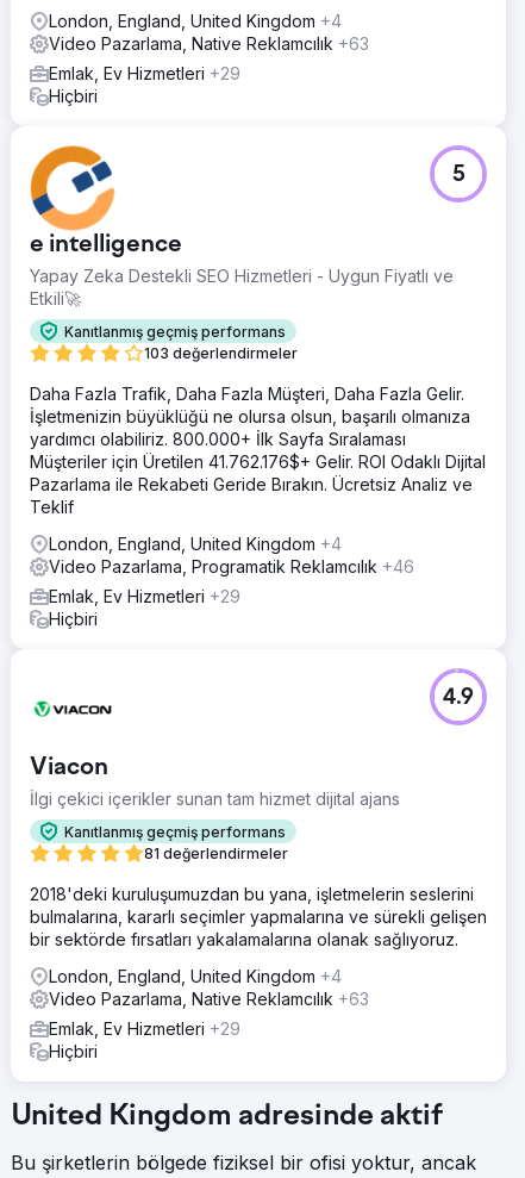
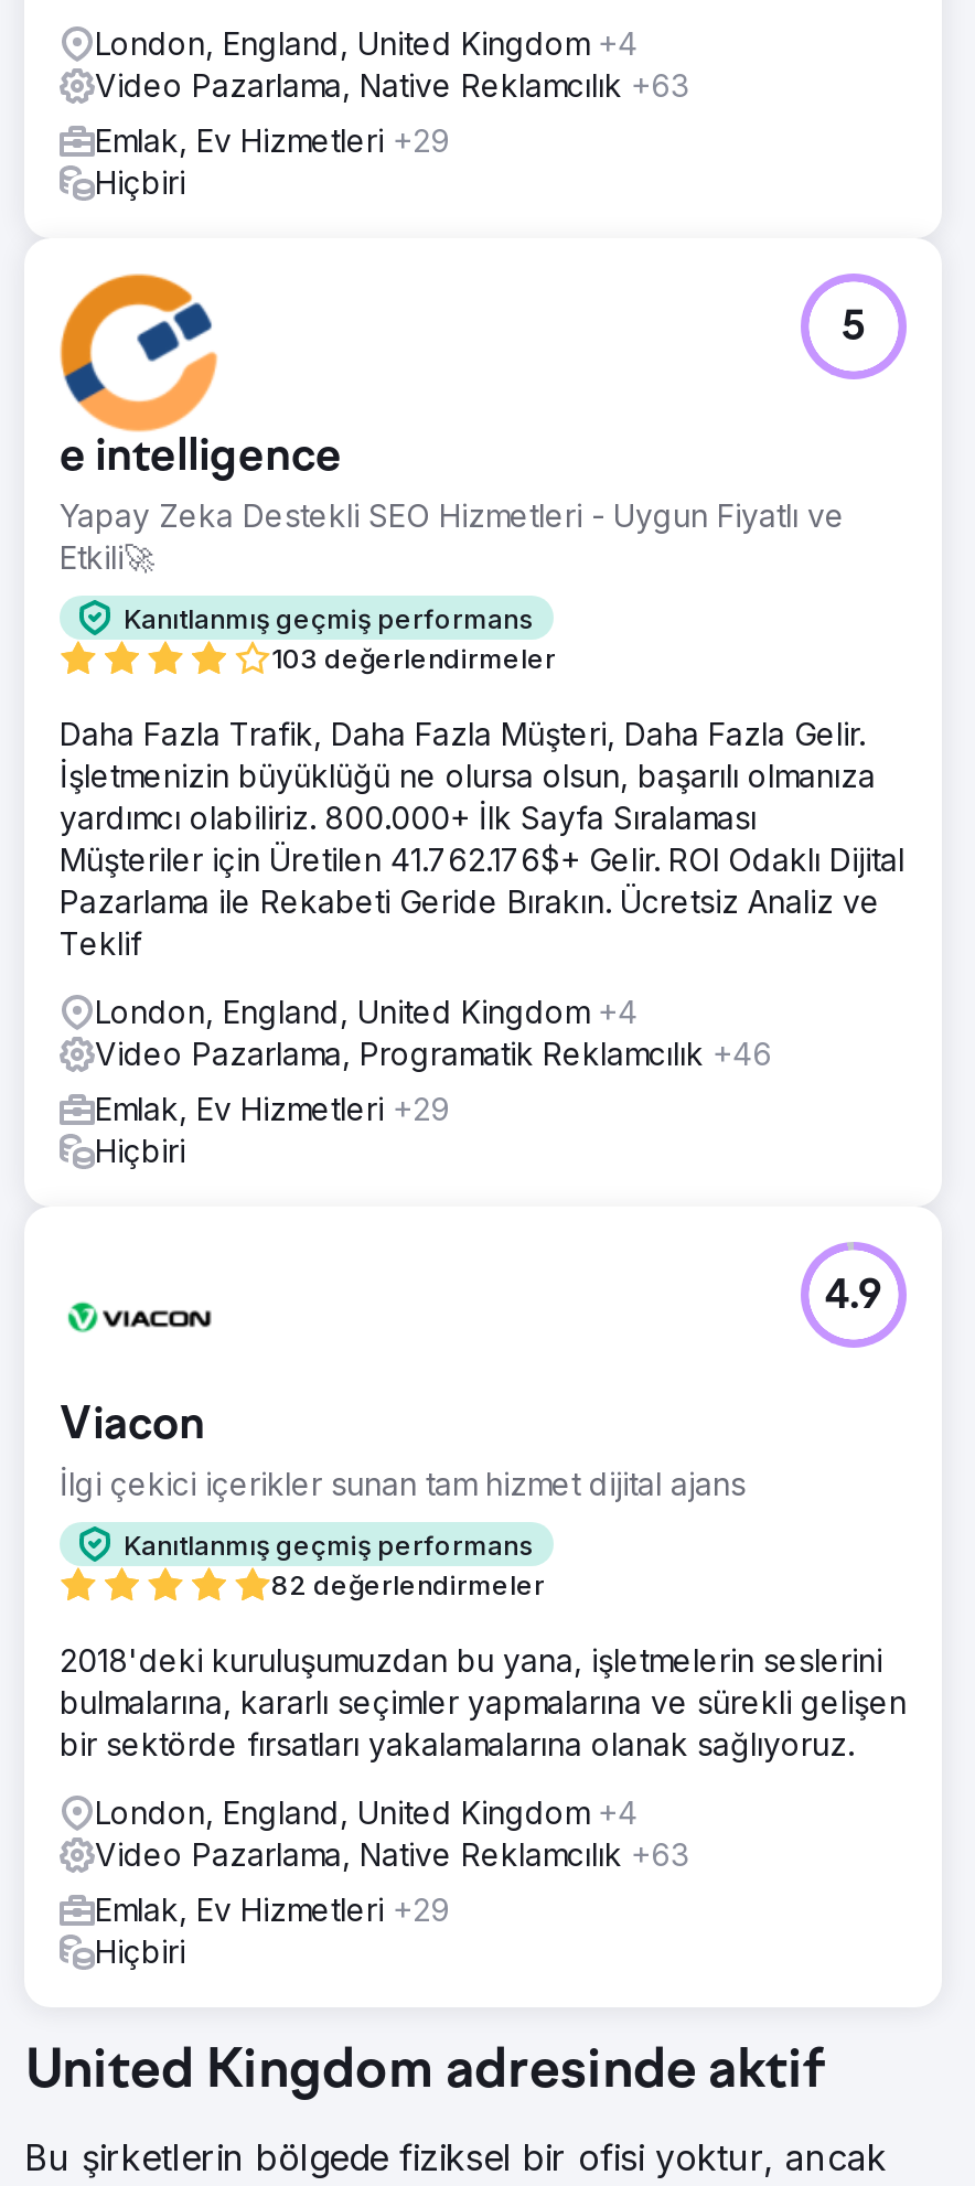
[144,844,288,862] 81 değerlendirmeler -> [271,1568,545,1601] 82 değerlendirmeler

